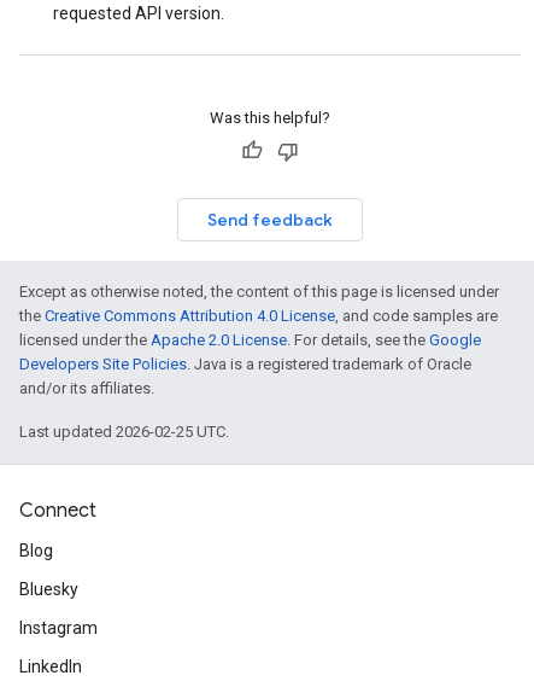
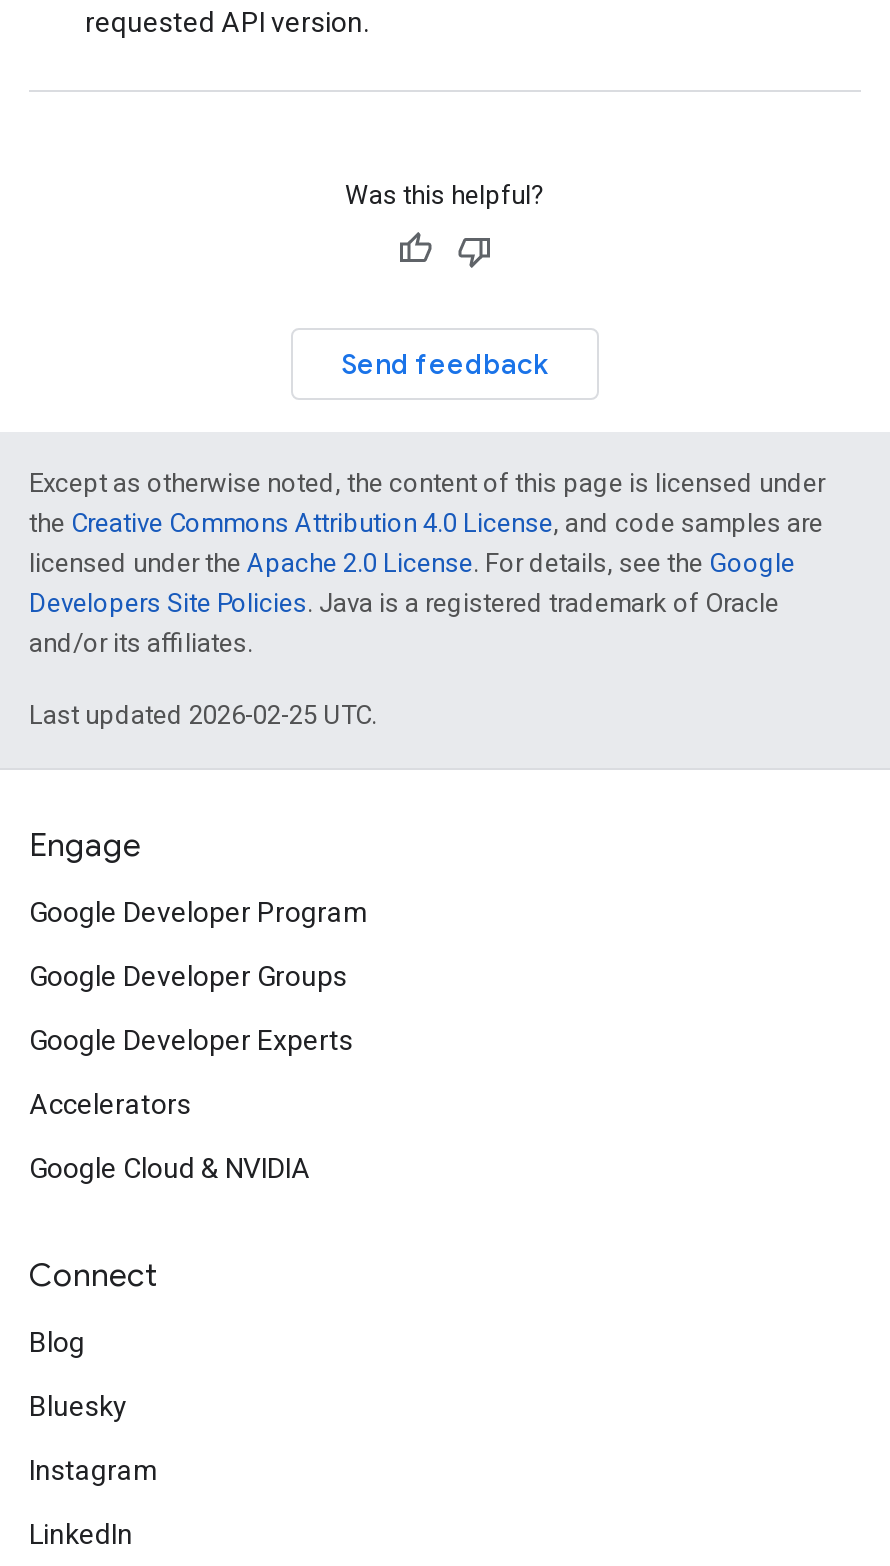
none -> [29,826,369,1184] Engage | Google Developer Program | Google Developer Groups | Google Developer Experts | Accelerators | Google Cloud & NVIDIA

